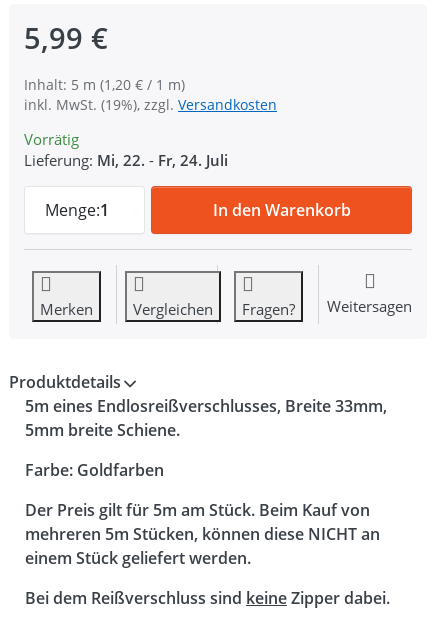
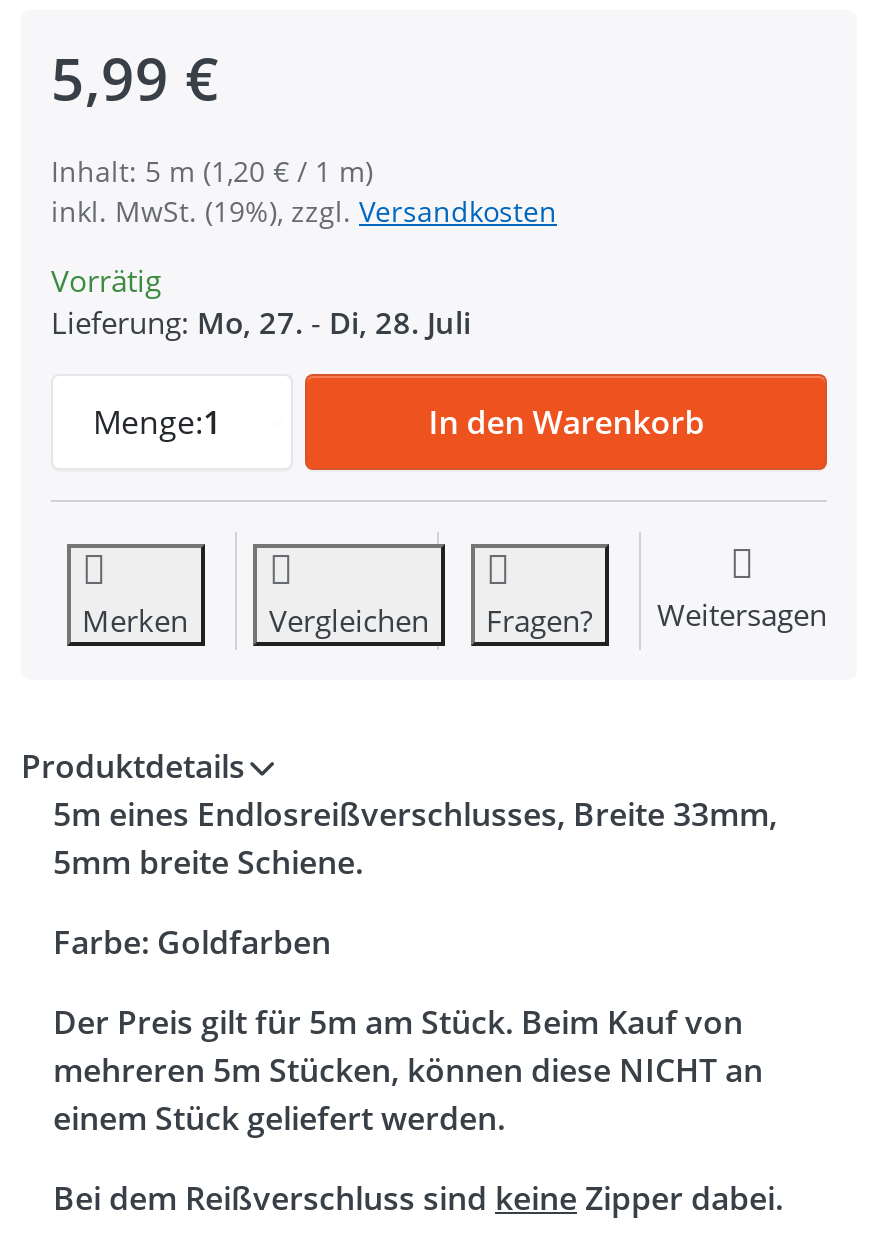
[24,150,228,170] Lieferung: Mi, 22. - Fr, 24. Juli -> [51,302,471,342] Lieferung: Mo, 27. - Di, 28. Juli

